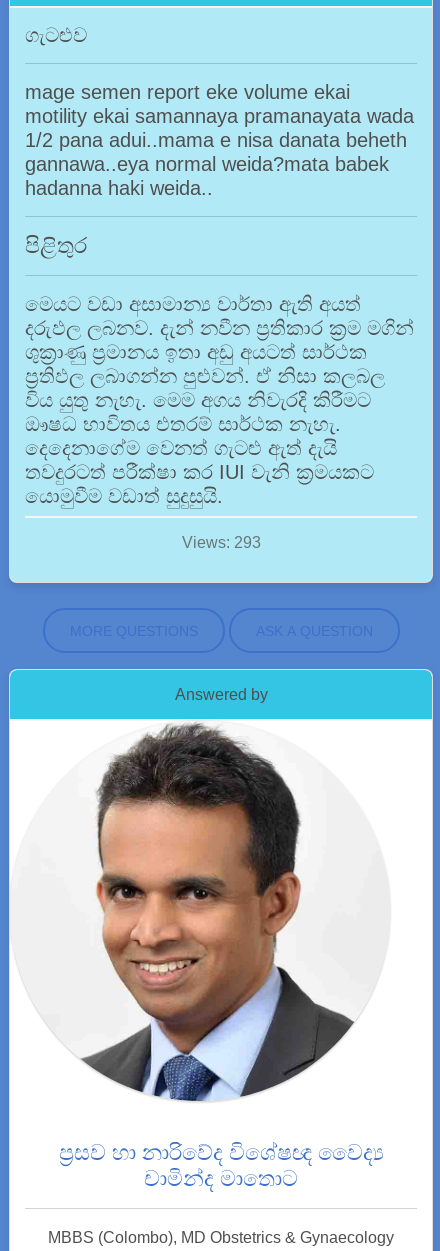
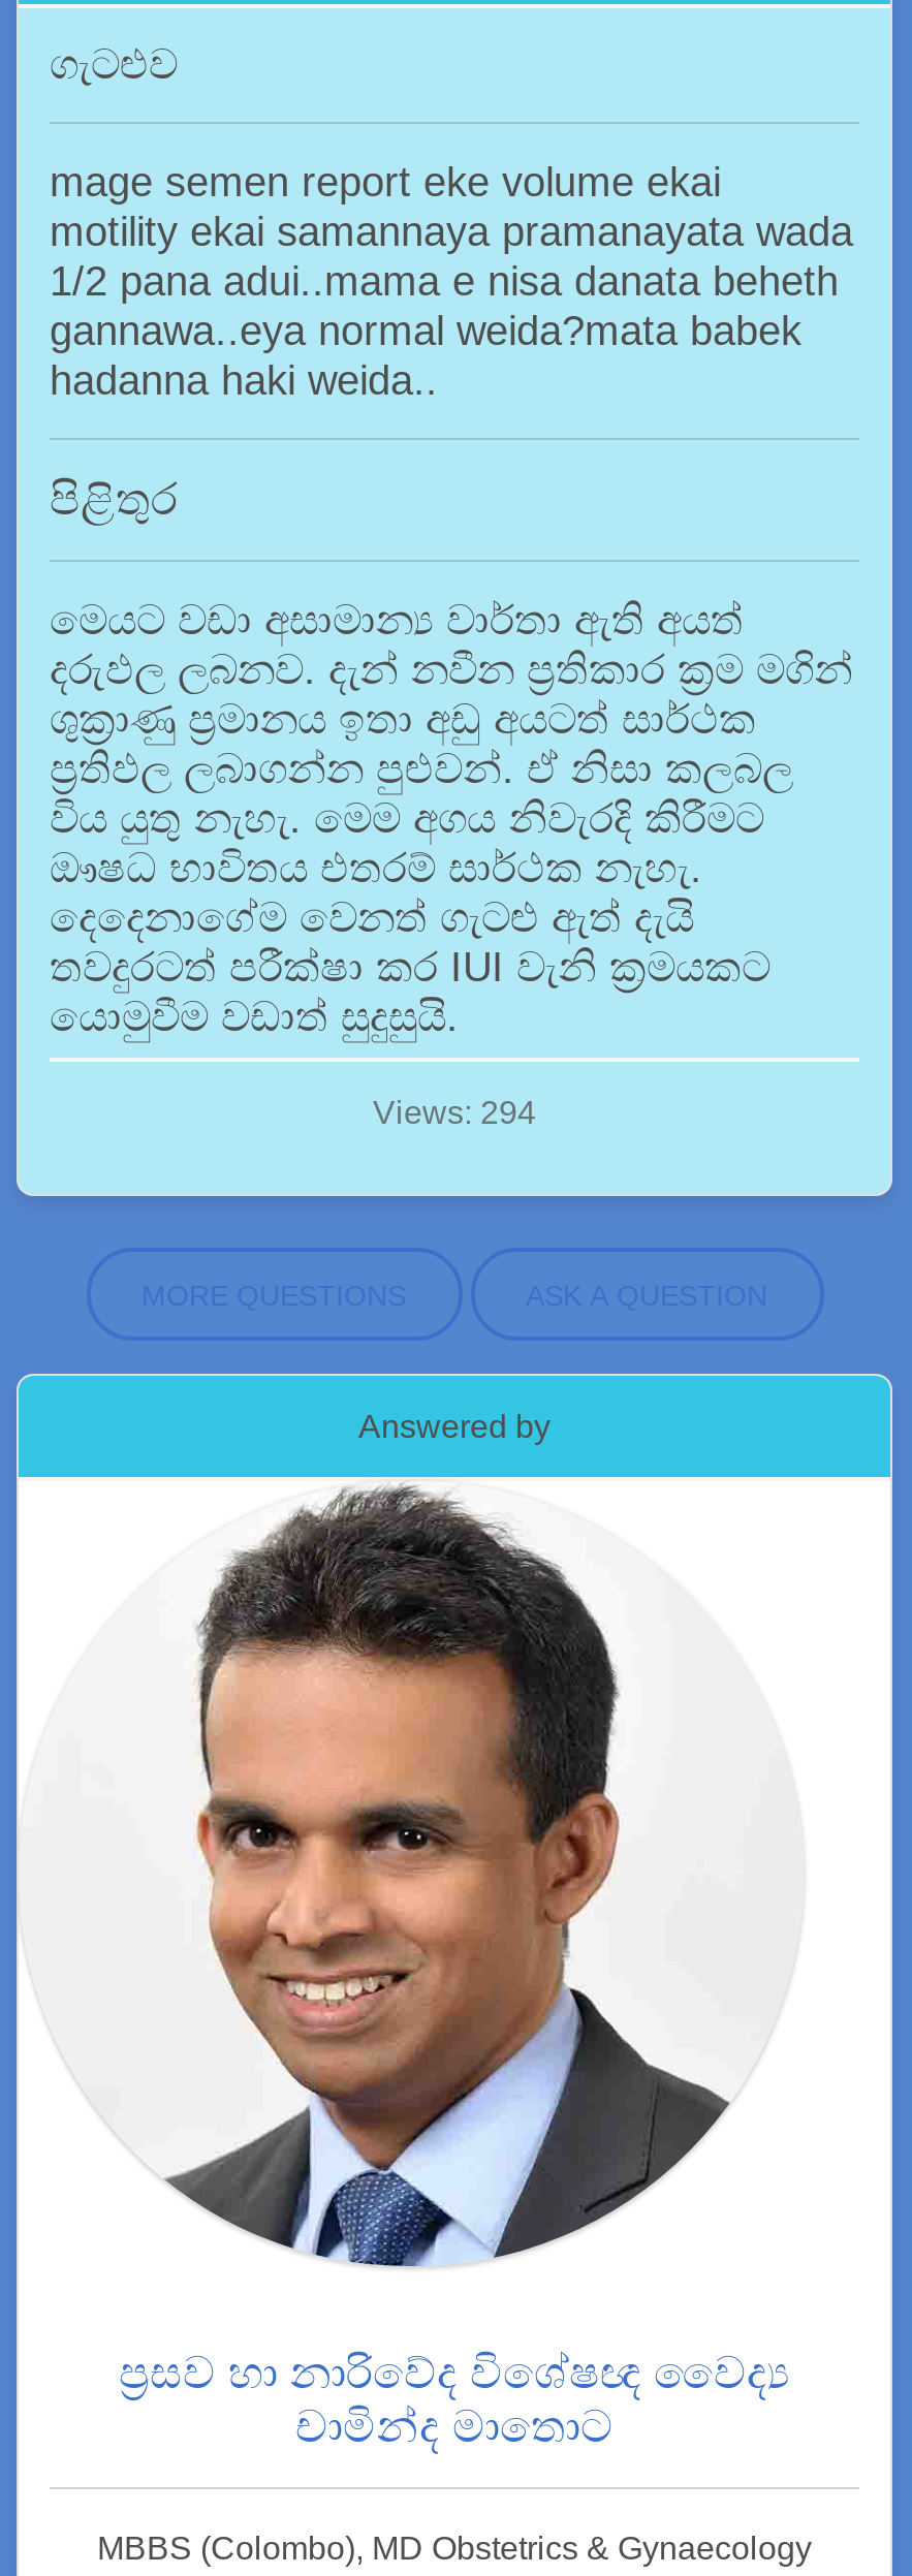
[181,534,260,551] Views: 293 -> [373,1095,536,1130] Views: 294

